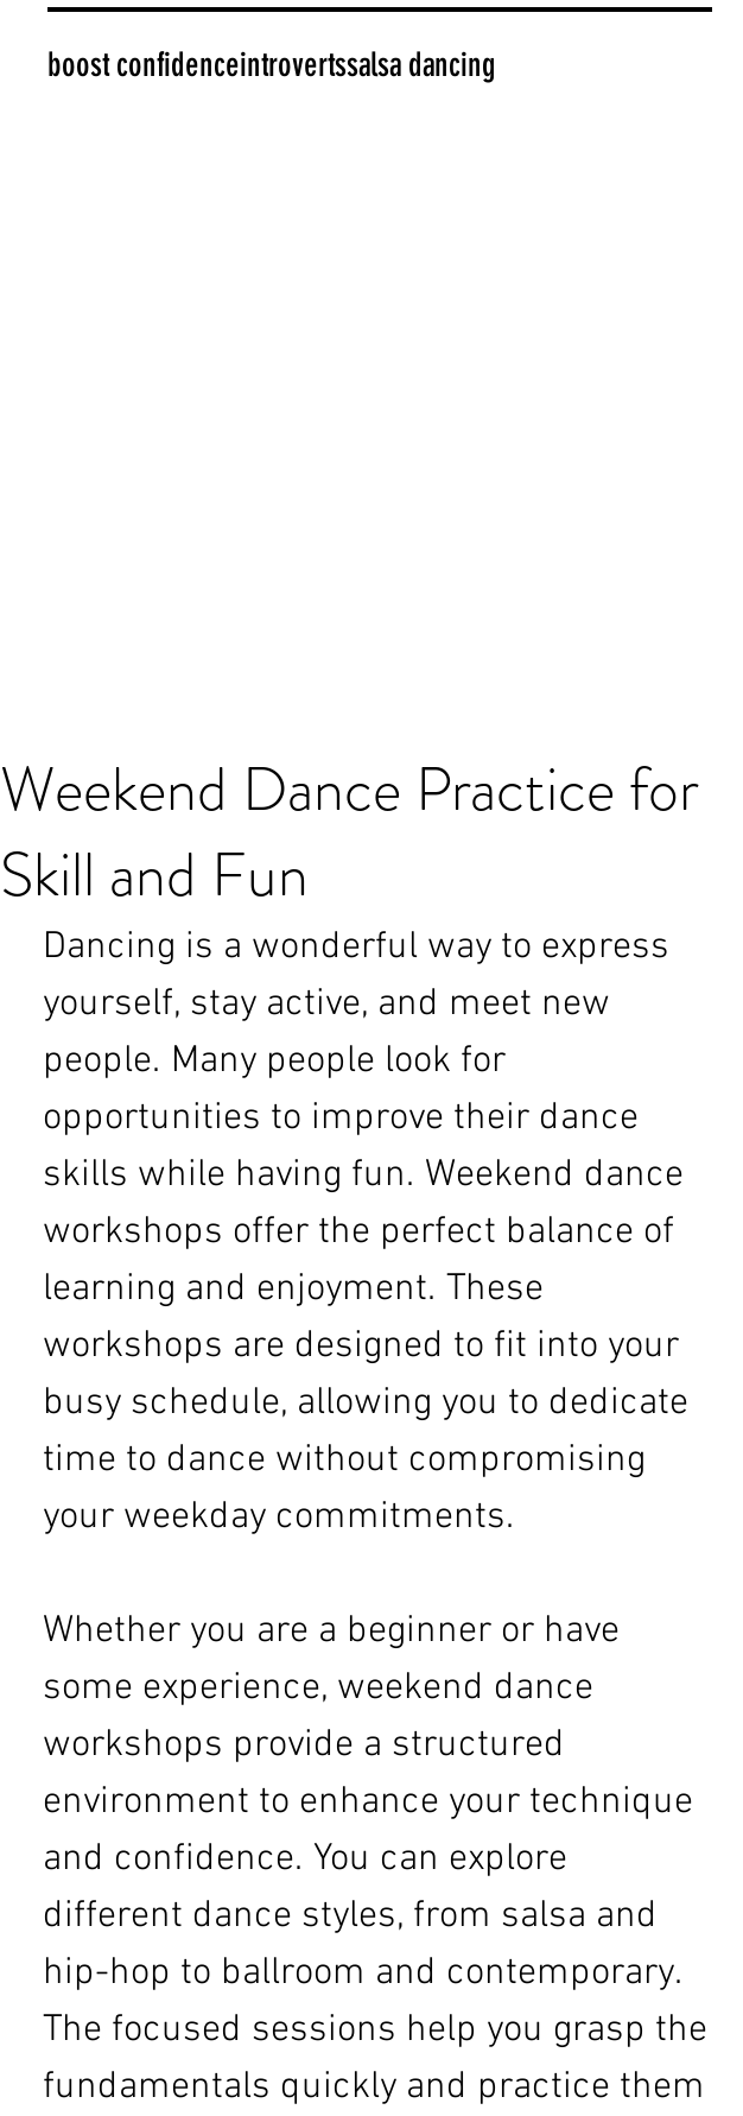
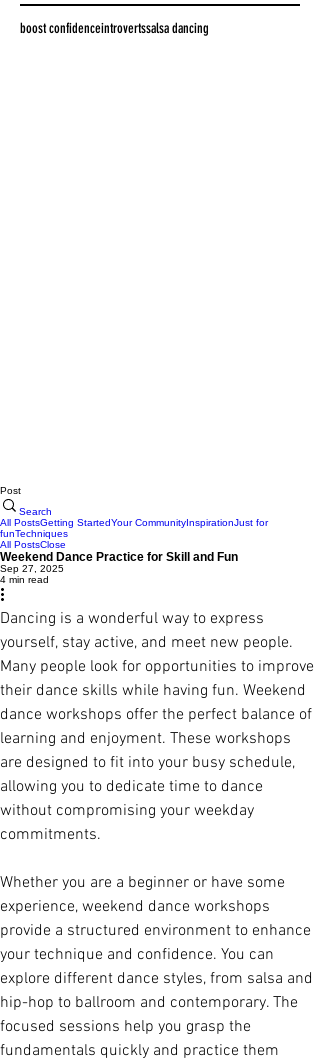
[0,746,698,919] Weekend Dance Practice for | Skill and Fun -> [0,485,268,585] Post | Search | All PostsGetting StartedYour Community InspirationJust for | funTechniques | All PostsClose | Weekend Dance Practice for Skill and Fun | Sep 27, 2025 | 4 min read
moved [43,924,679,971] -> [0,609,268,629]: Dancing is a wonderful way to express

